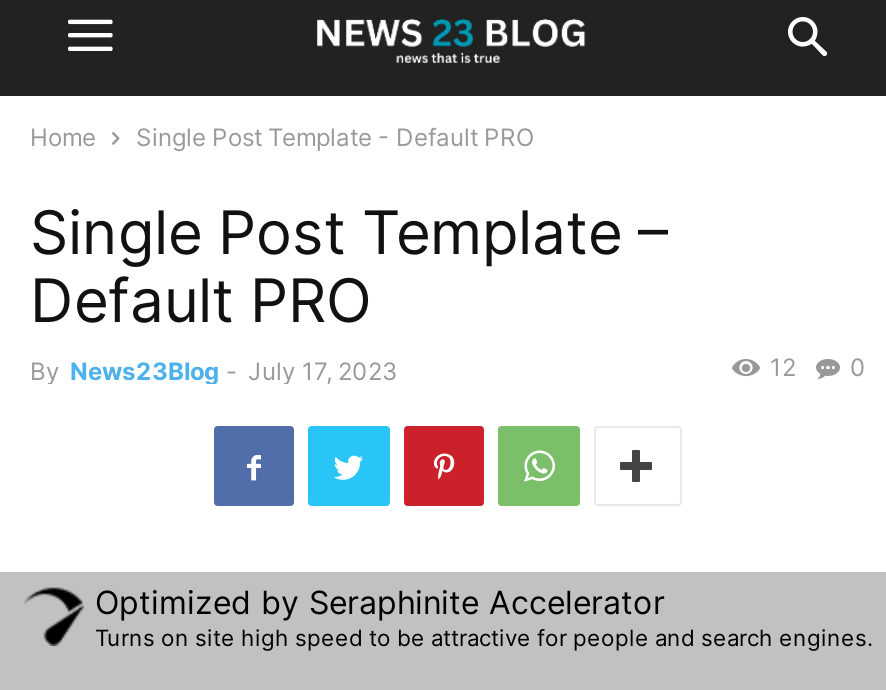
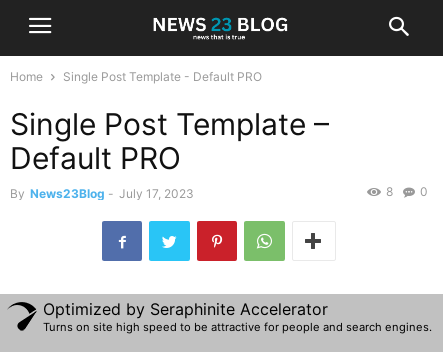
[770,352,866,382] 12 0 -> [386,184,428,199] 8 0

